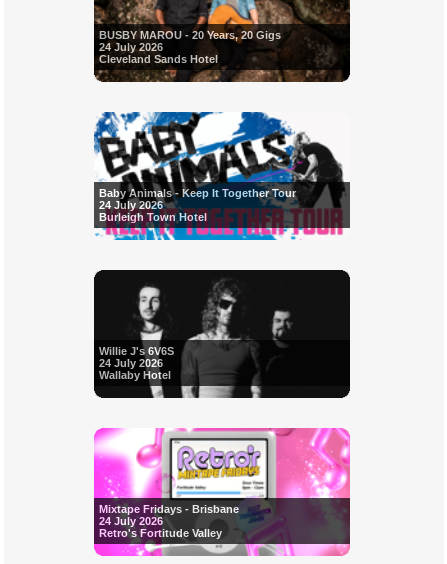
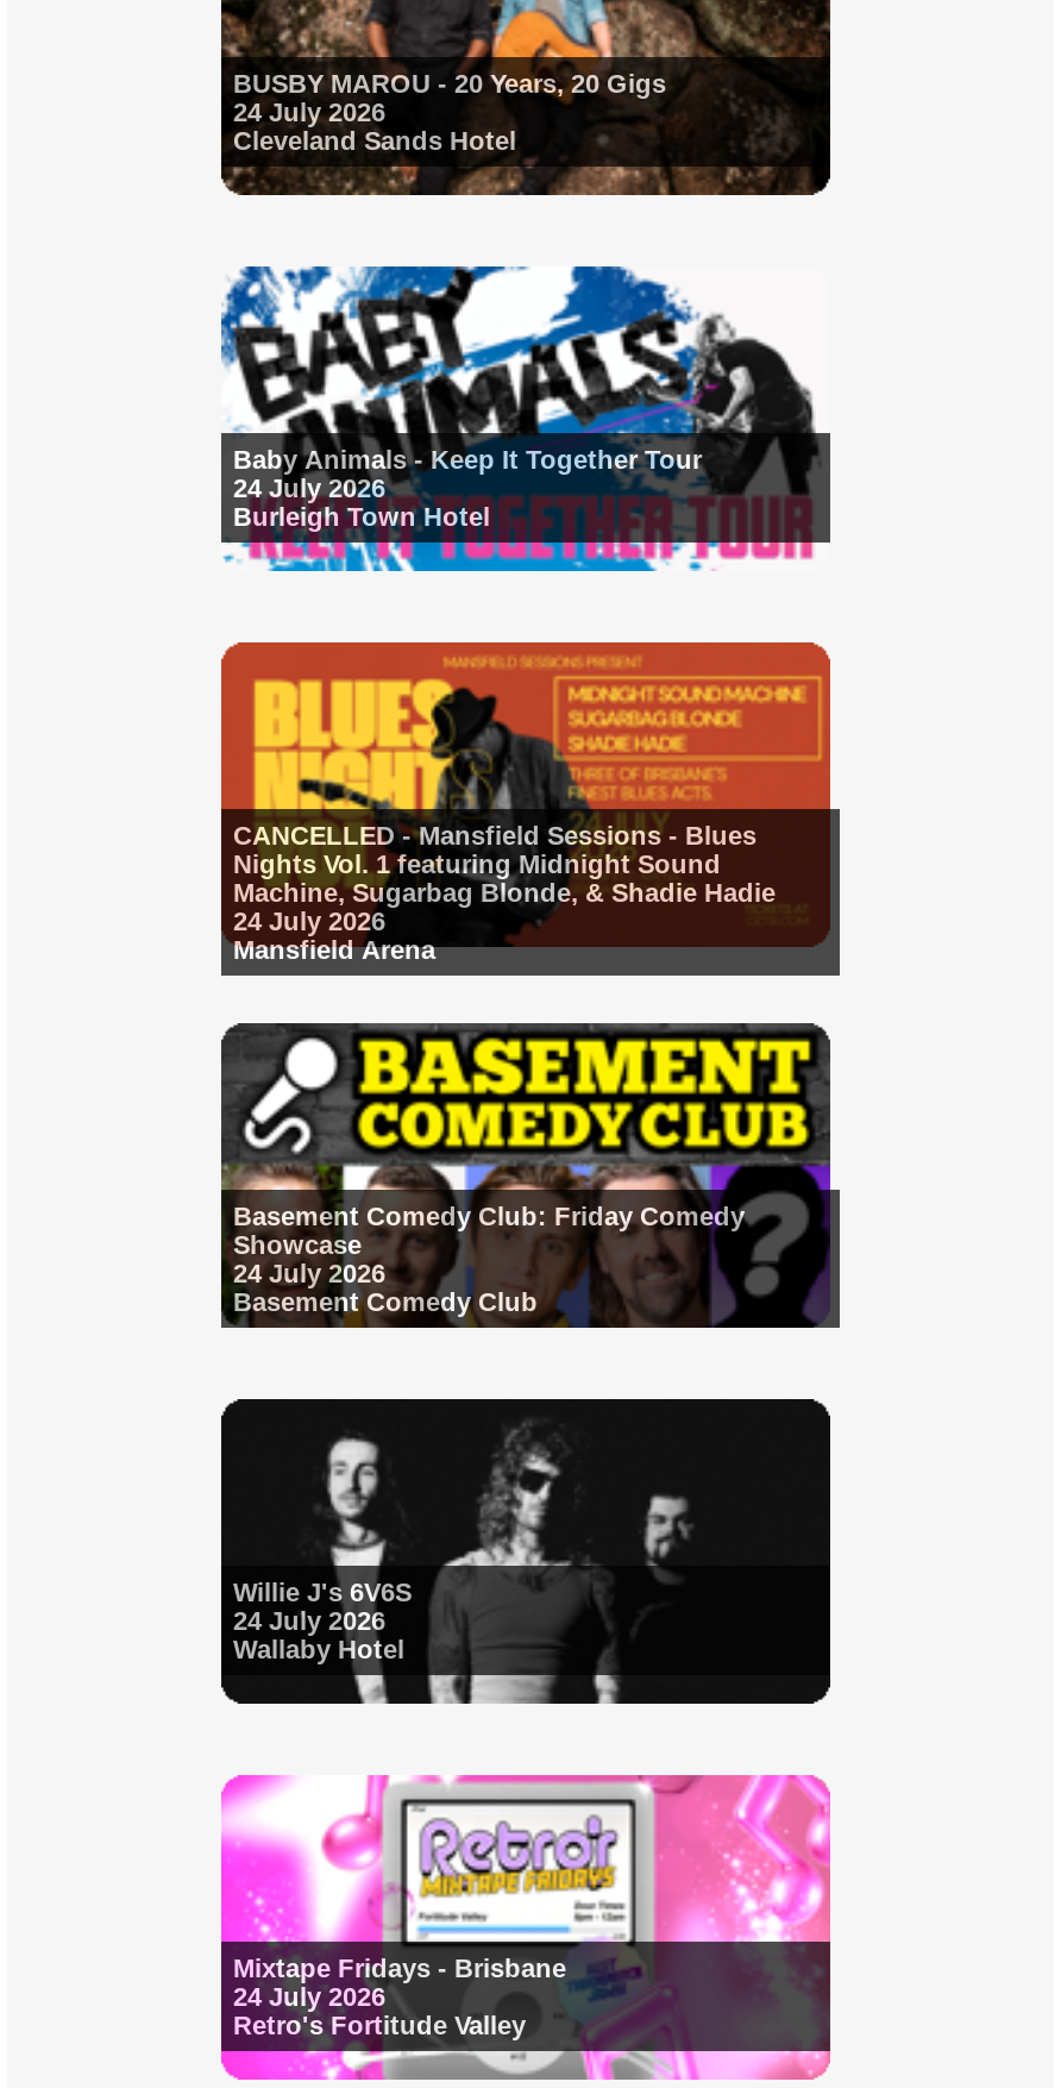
none -> [219,640,842,978] [image] | CANCELLED - Mansfield Sessions - Blues | Nights Vol. 1 featuring Midnight Sound | Machine, Sugarbag Blonde, & Shadie Hadie | 24 July 2026 | Mansfield Arena
none -> [219,1021,842,1330] [image] | Basement Comedy Club: Friday Comedy | Showcase | 24 July 2026 | Basement Comedy Club

